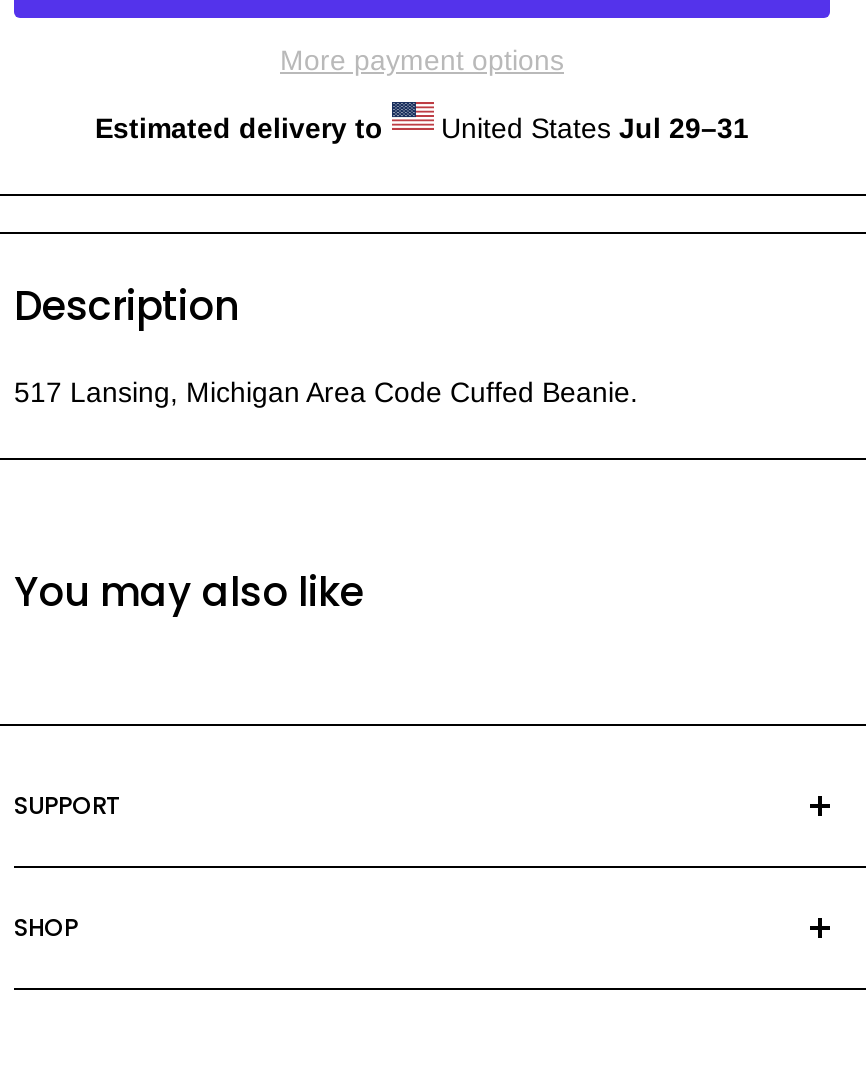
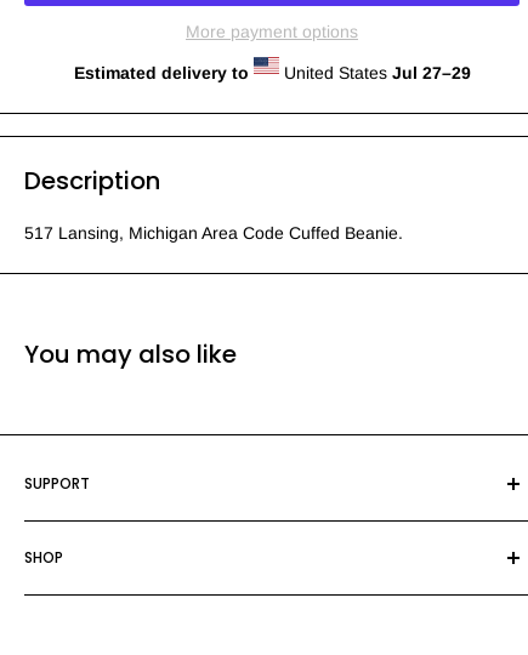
[433,112,749,144] United States Jul 29–31 -> [279,63,470,82] United States Jul 27–29

